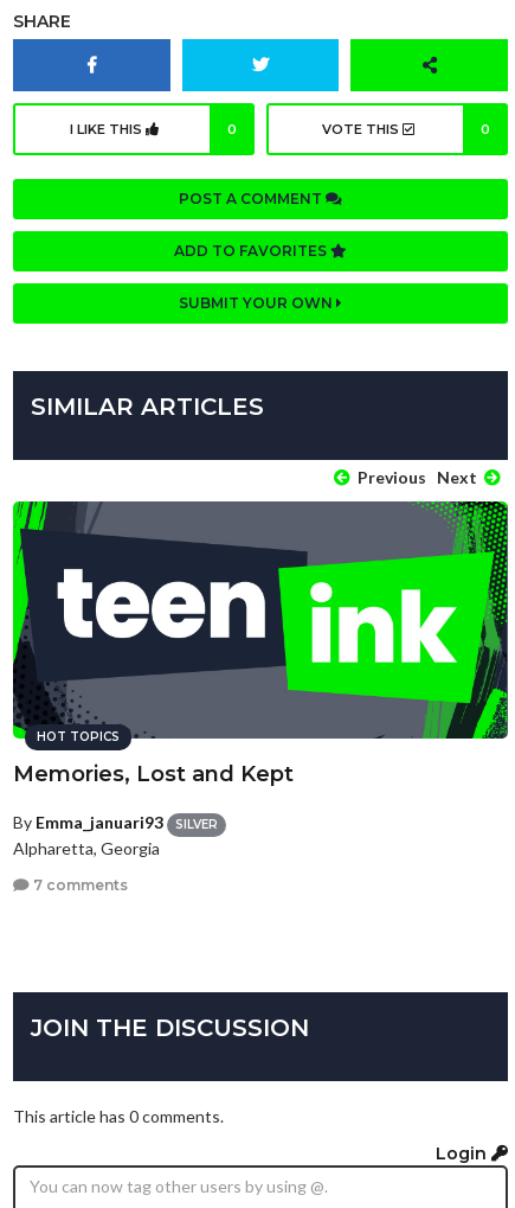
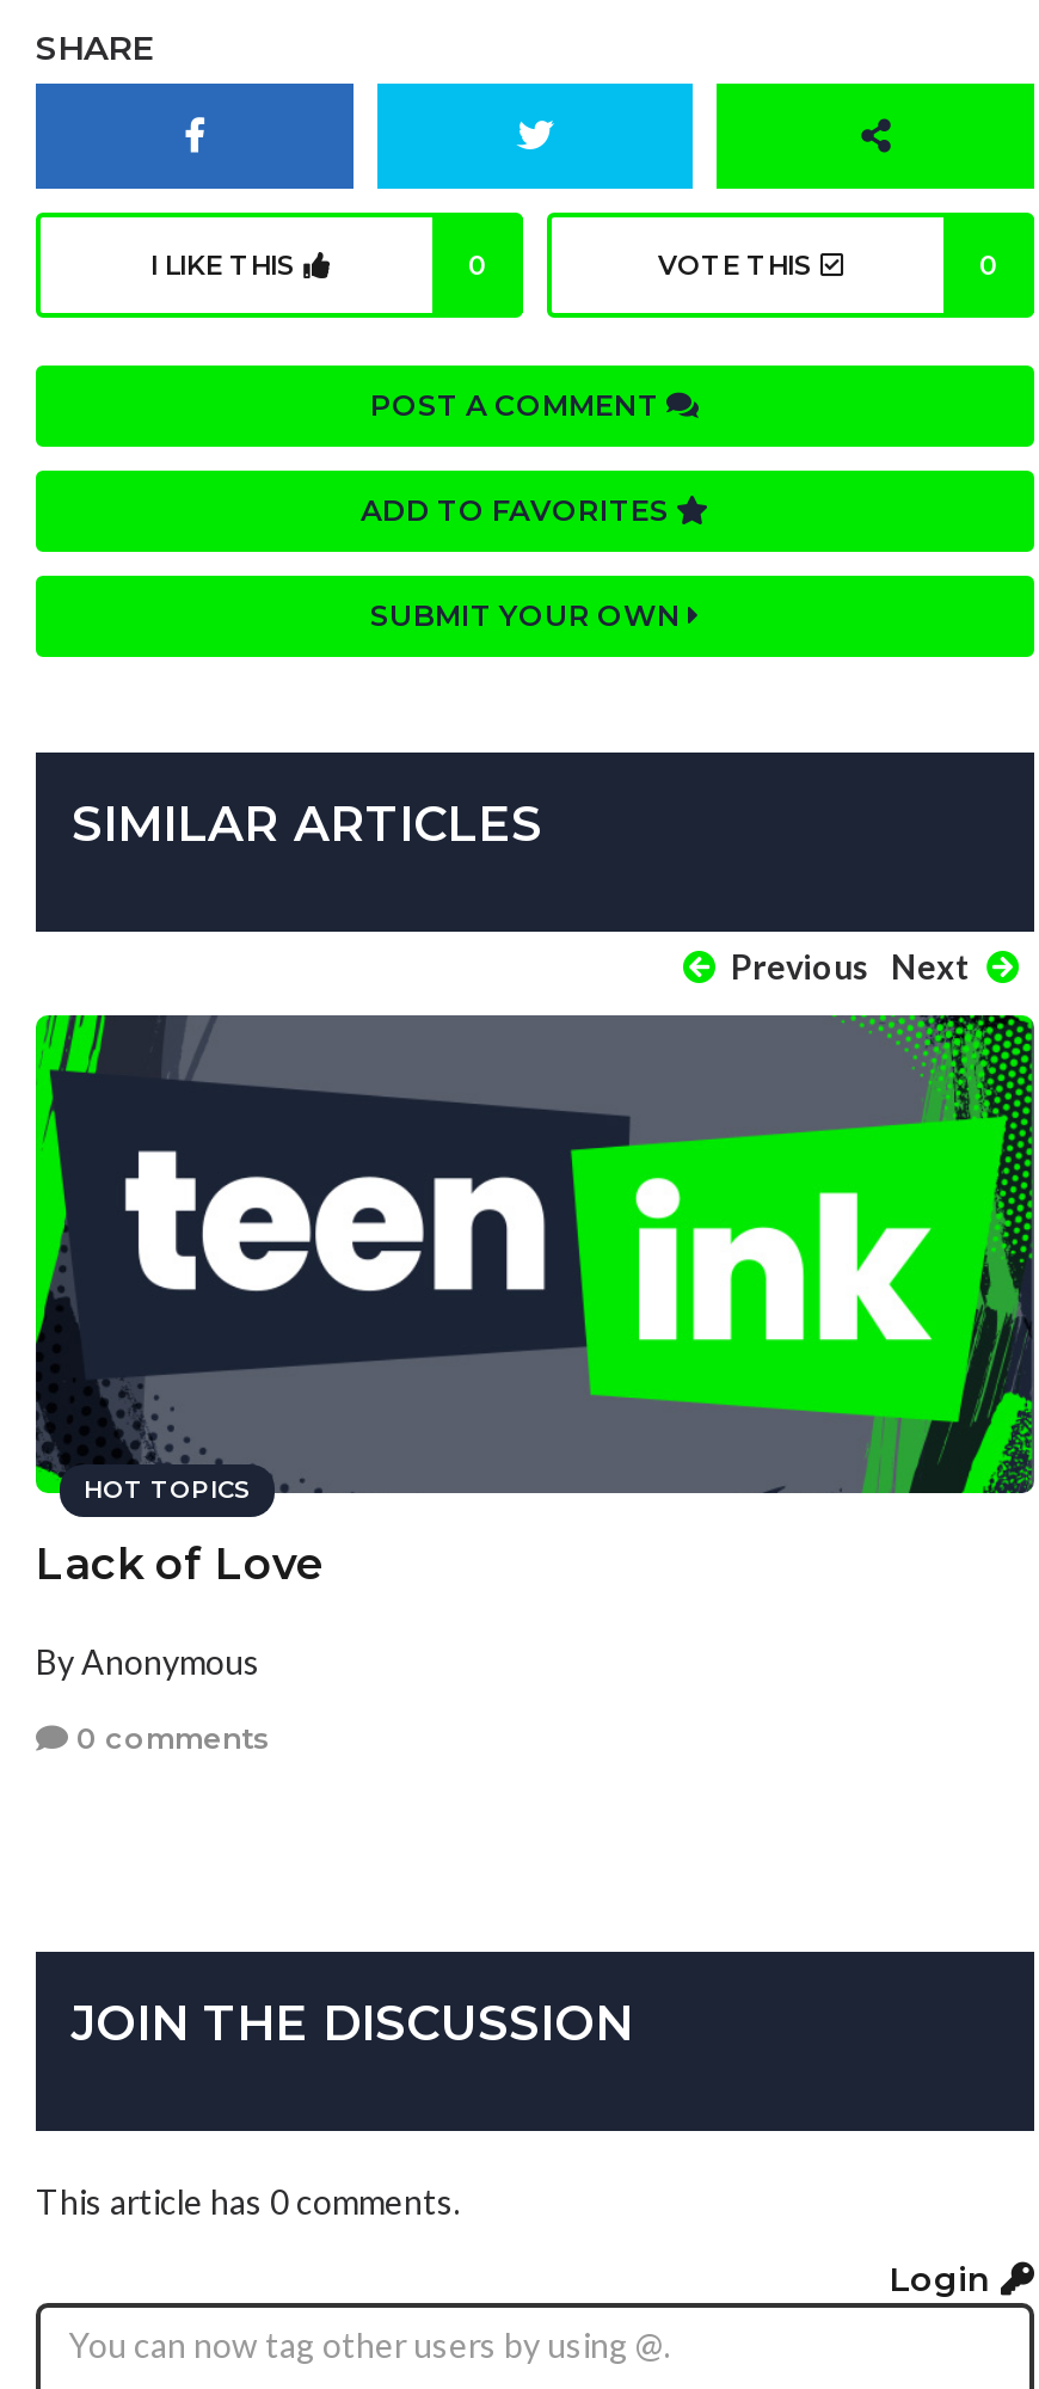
[13,762,294,788] Memories, Lost and Kept -> [36,1540,325,1592] Lack of Love
[13,813,218,858] By Emma_januari93 | SILVER | Alpharetta, Georgia -> [36,1642,260,1683] By Anonymous
[30,876,128,894] 7 comments -> [69,1720,270,1756] 0 comments

